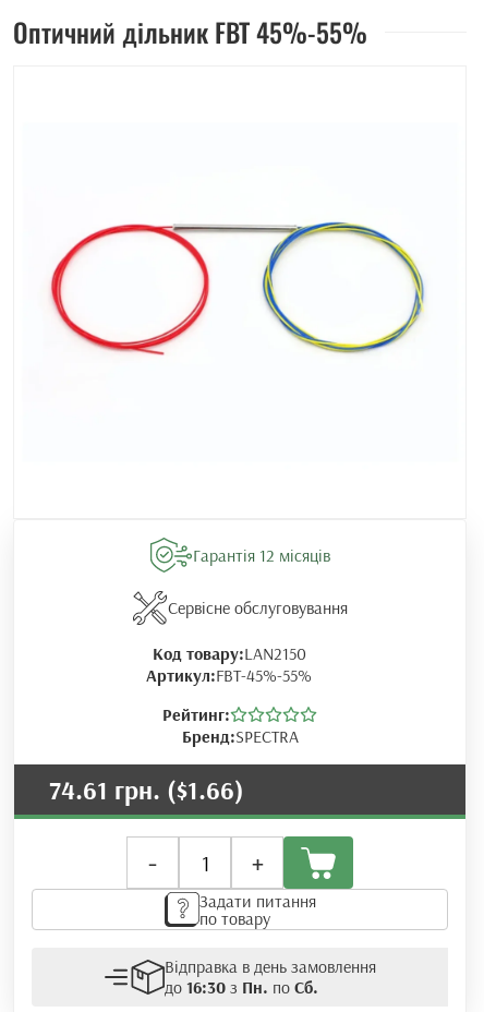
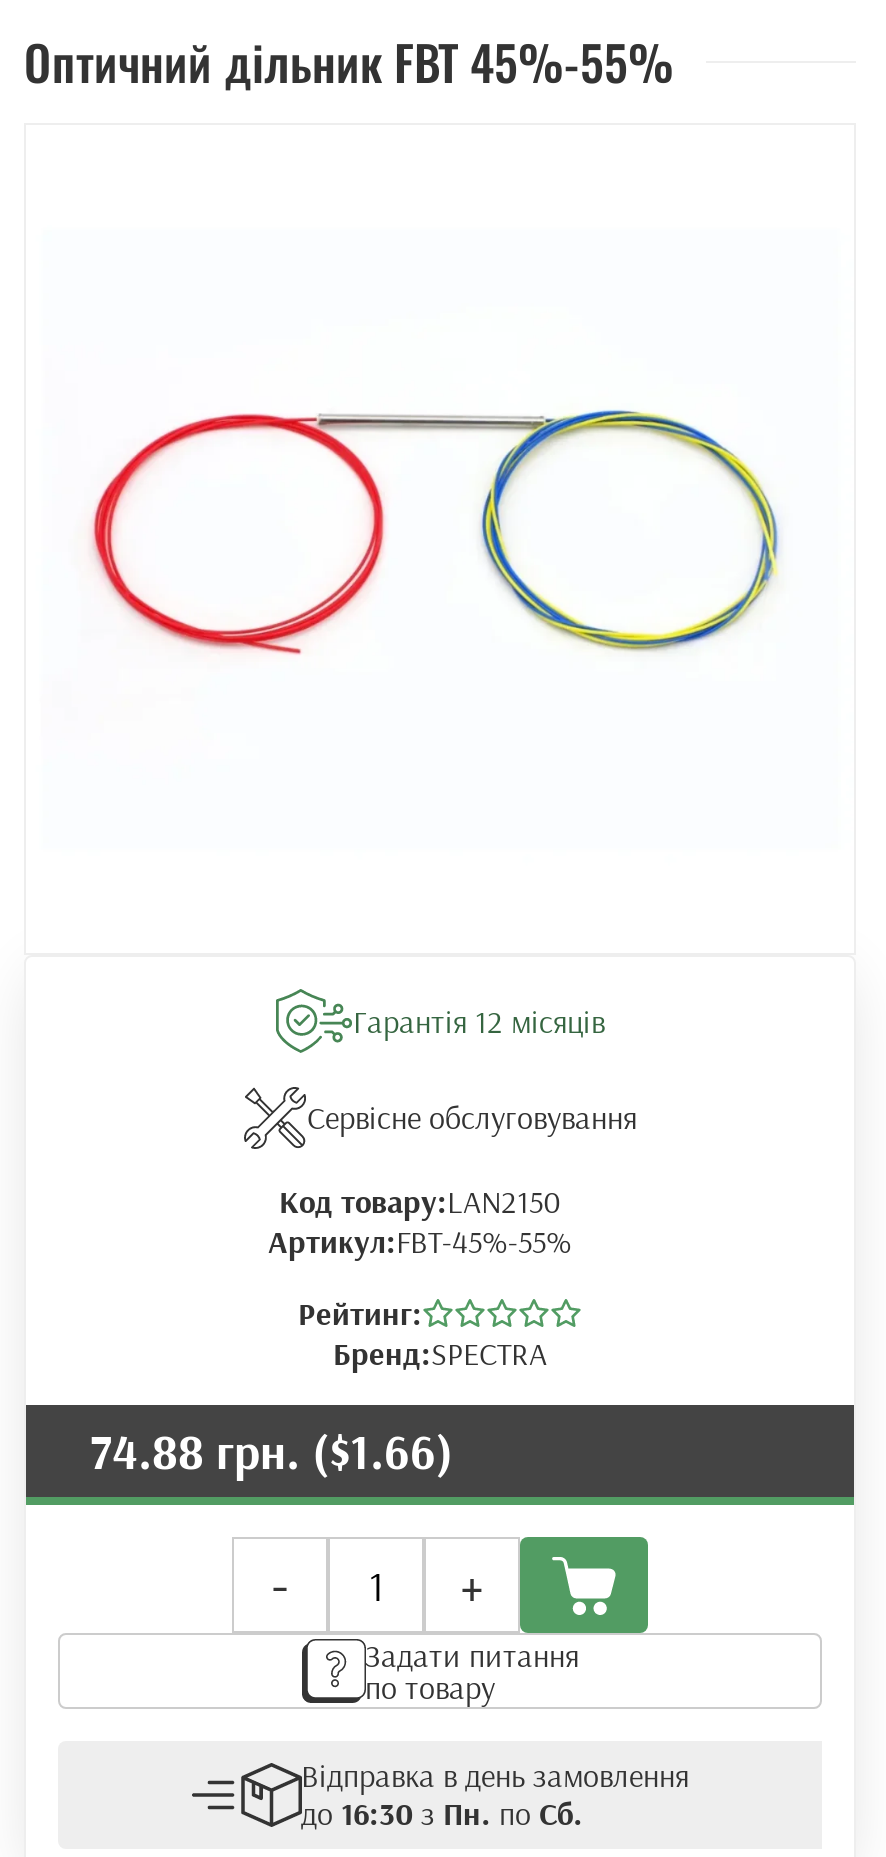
[49,773,244,806] 74.61 грн. ($1.66) -> [90,1421,454,1481] 74.88 грн. ($1.66)

